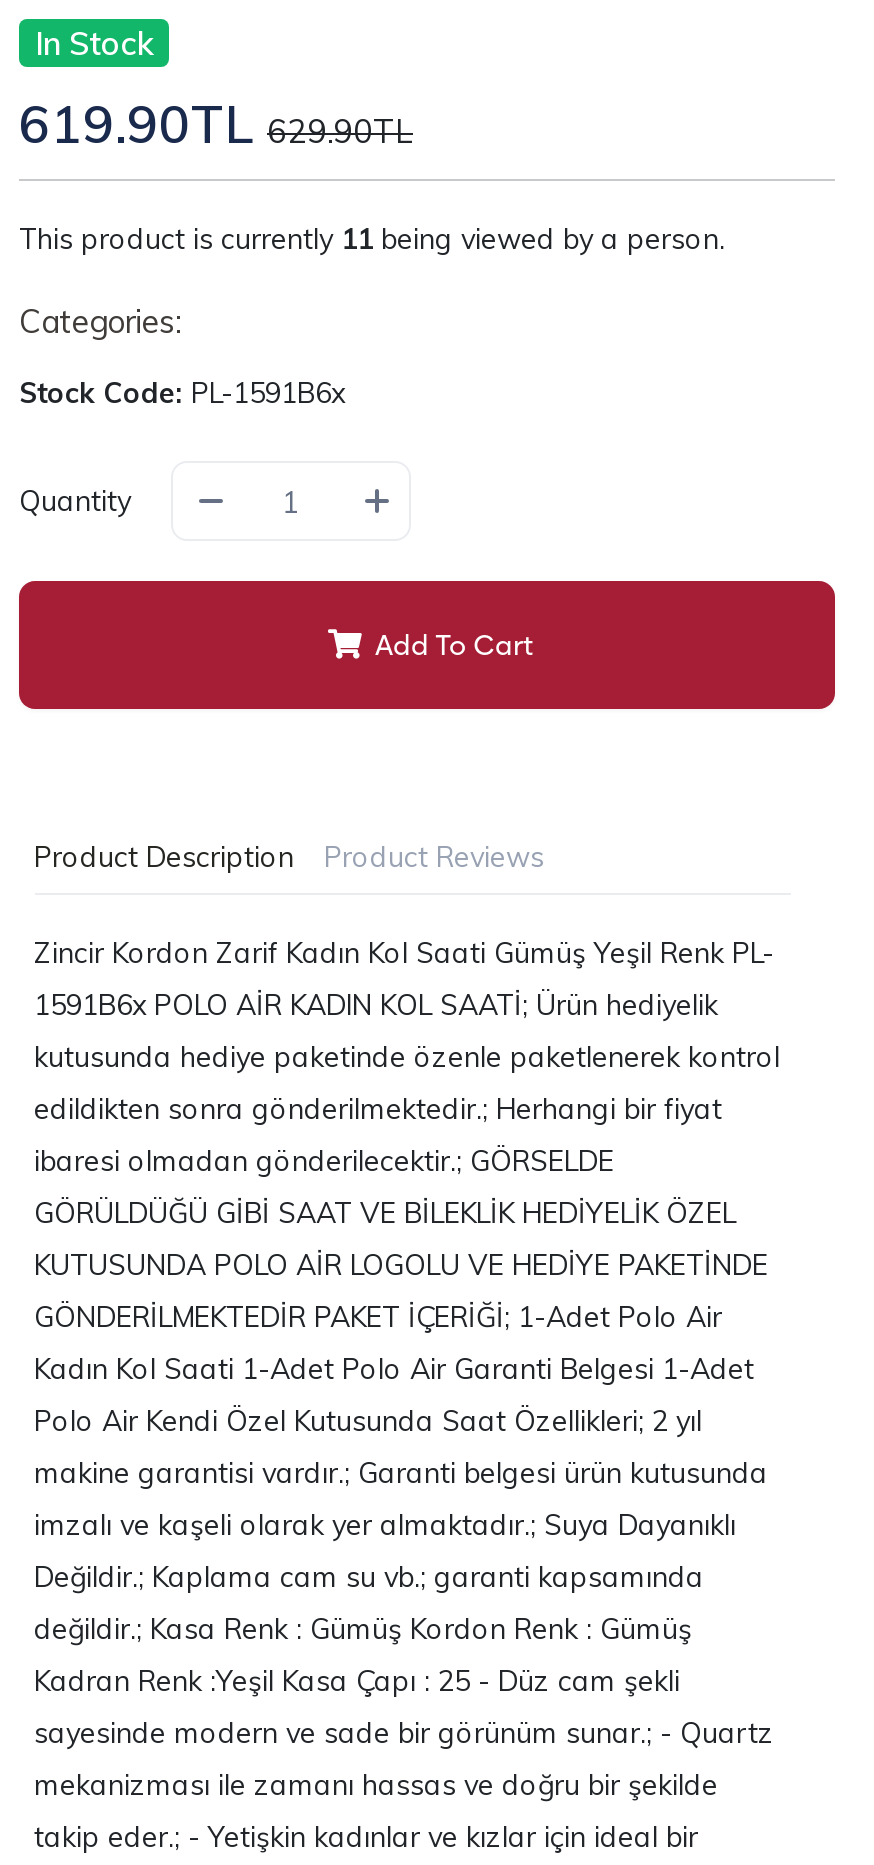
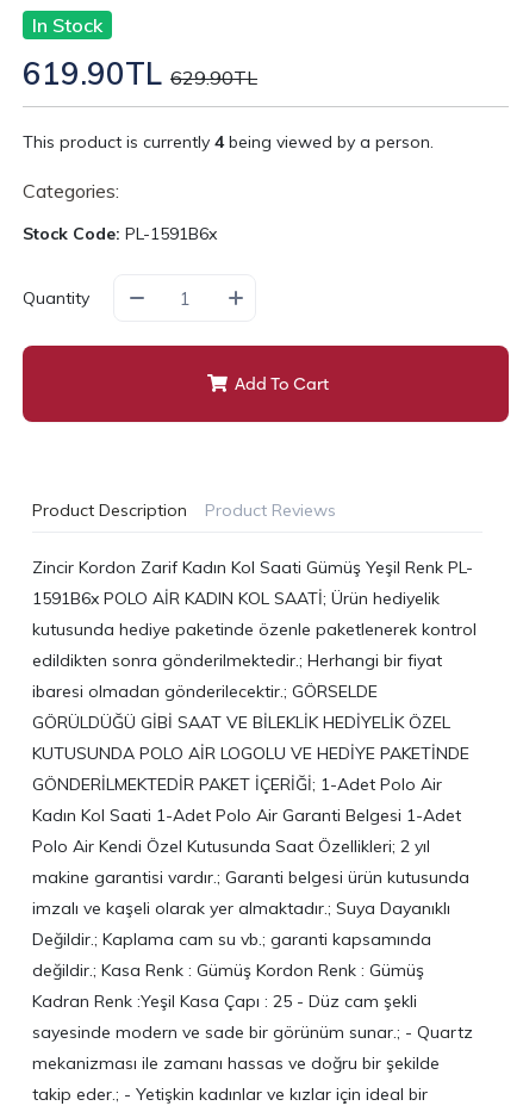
[19,221,725,257] This product is currently 11 being viewed by a person. -> [23,131,434,153] This product is currently 4 being viewed by a person.

